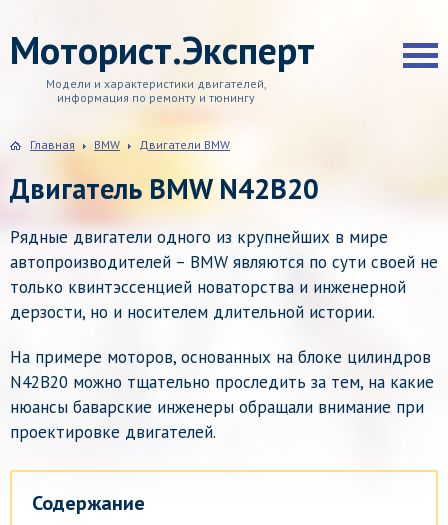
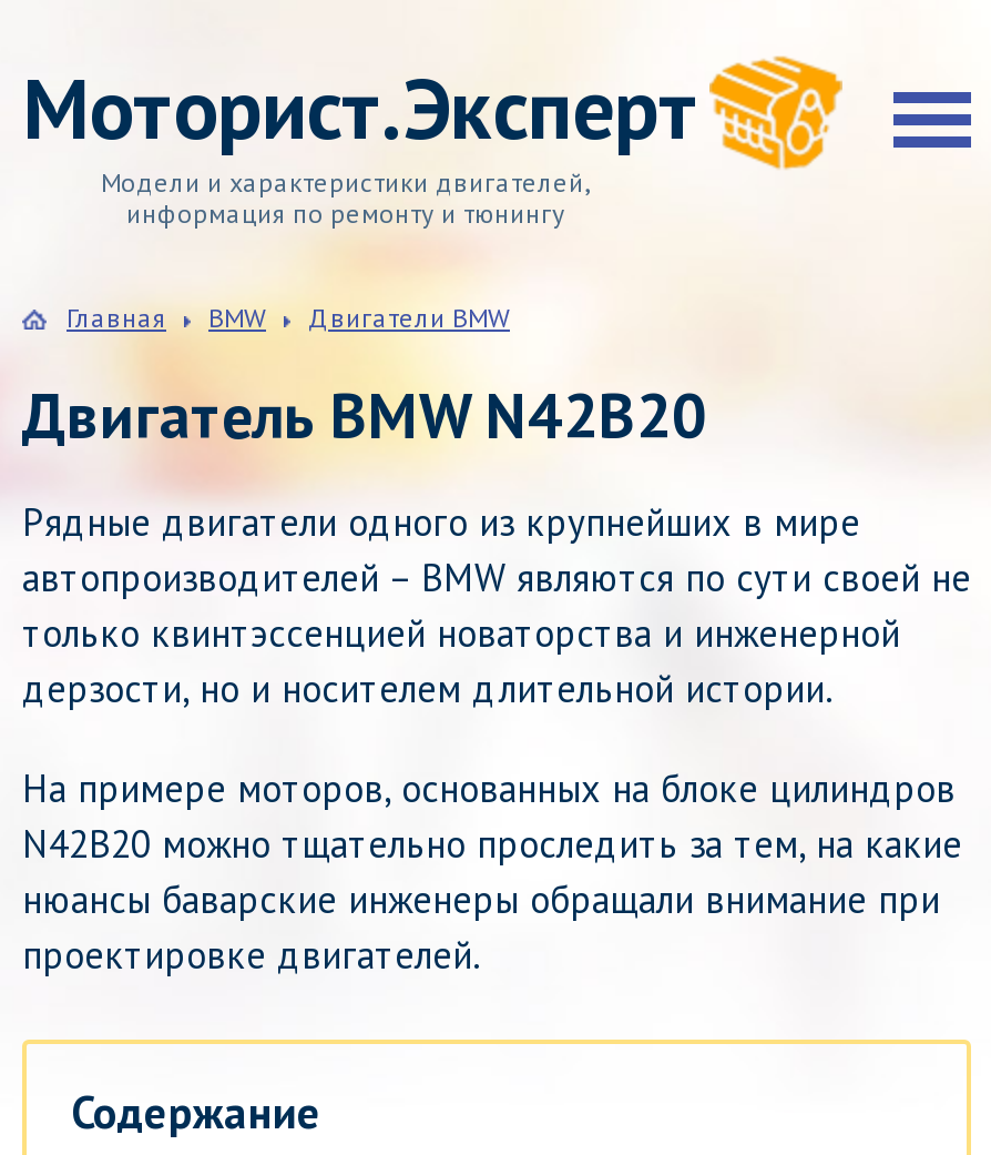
none -> [707,54,845,172] [image]

